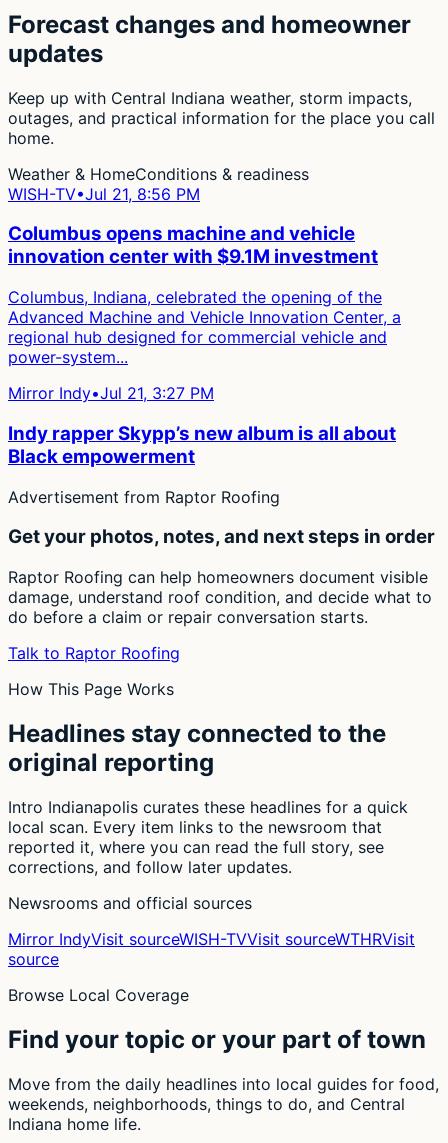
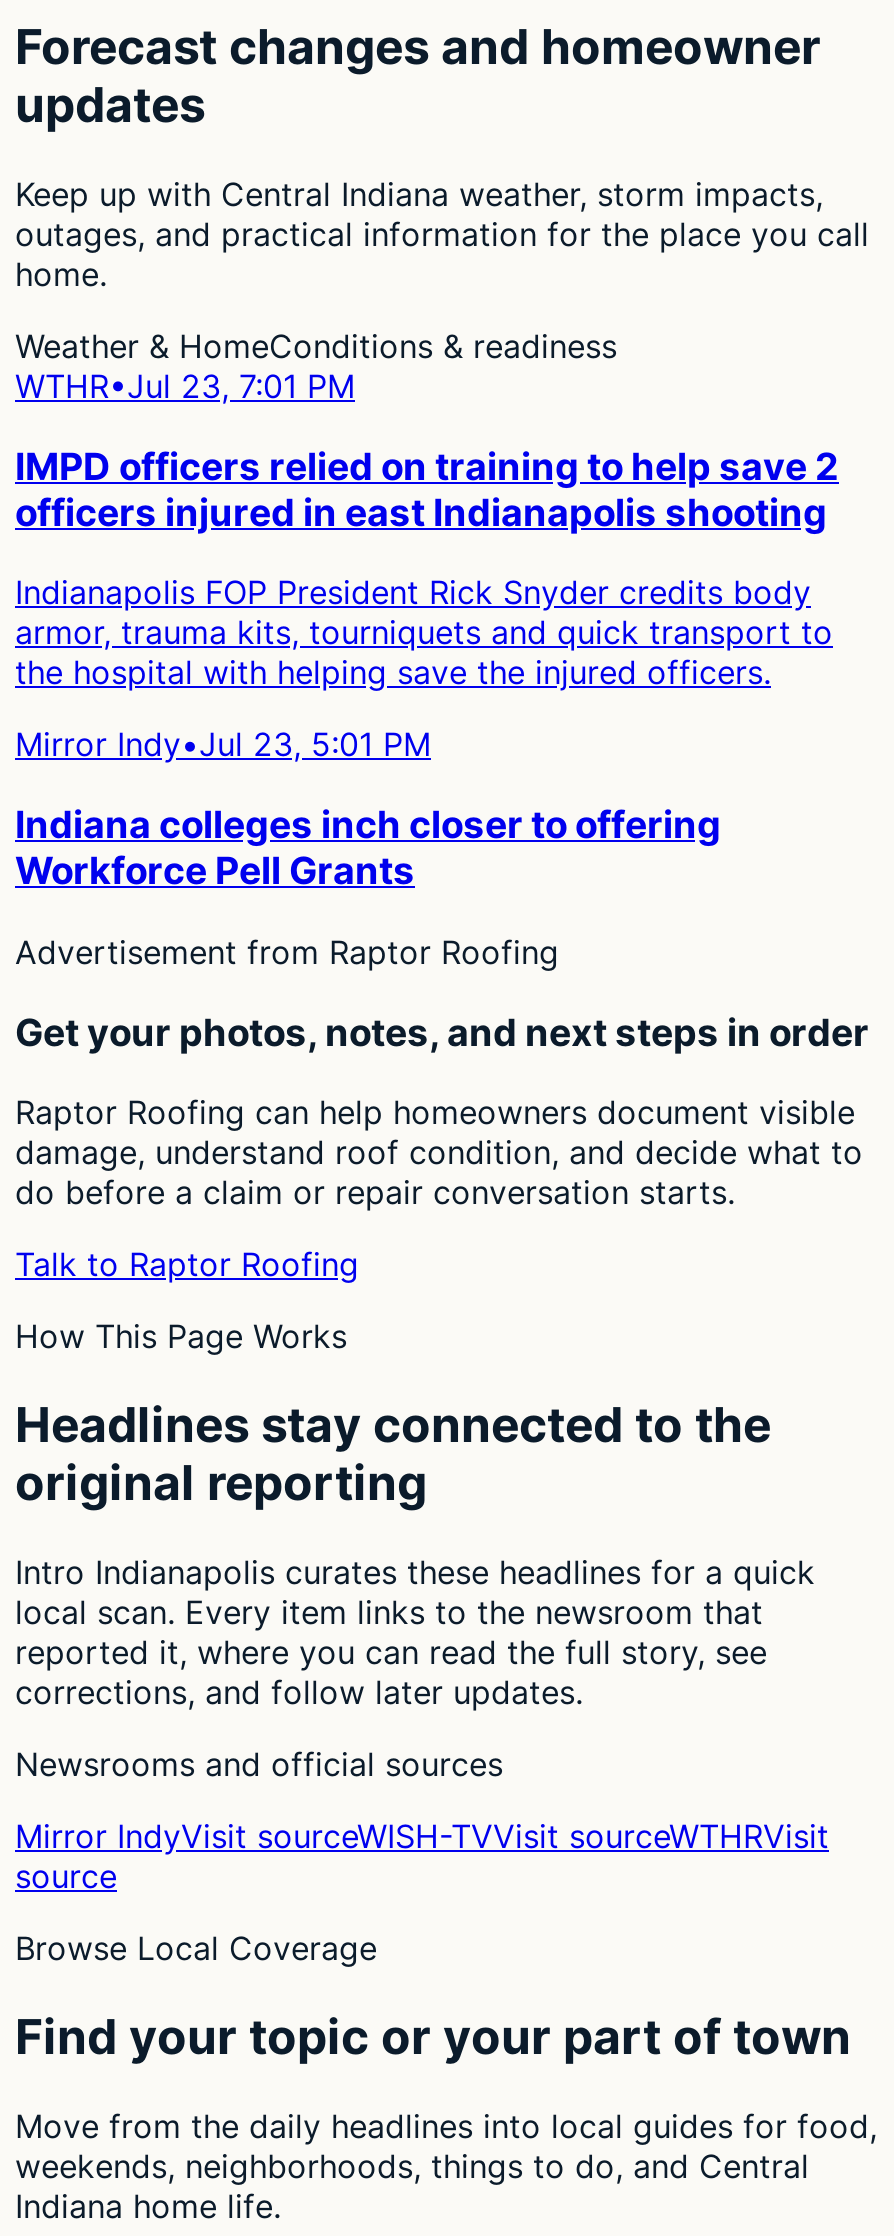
[8,184,200,204] WISH-TV•Jul 21, 8:56 PM -> [15,366,355,406] WTHR•Jul 23, 7:01 PM
[8,222,378,268] Columbus opens machine and vehicle | innovation center with $9.1M investment -> [15,444,839,536] IMPD officers relied on training to help save 2 | officers injured in east Indianapolis shooting
[8,287,401,367] Columbus, Indiana, celebrated the opening of the | Advanced Machine and Vehicle Innovation Center, a | regional hub designed for commercial vehicle and | power-system... -> [15,573,833,693] Indianapolis FOP President Rick Snyder credits body | armor, trauma kits, tourniquets and quick transport to | the hospital with helping save the injured officers.
[8,383,214,403] Mirror Indy•Jul 21, 3:27 PM -> [15,725,431,765] Mirror Indy•Jul 23, 5:01 PM
[8,422,396,468] Indy rapper Skypp’s new album is all about | Black empowerment -> [15,803,721,895] Indiana colleges inch closer to offering | Workforce Pell Grants

